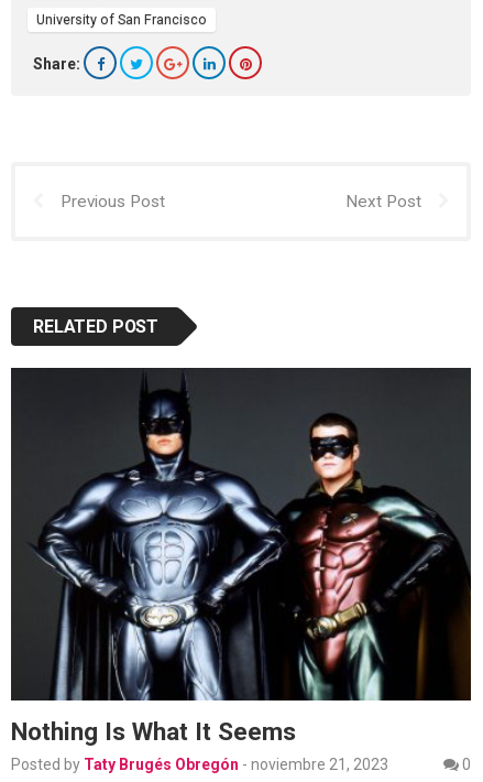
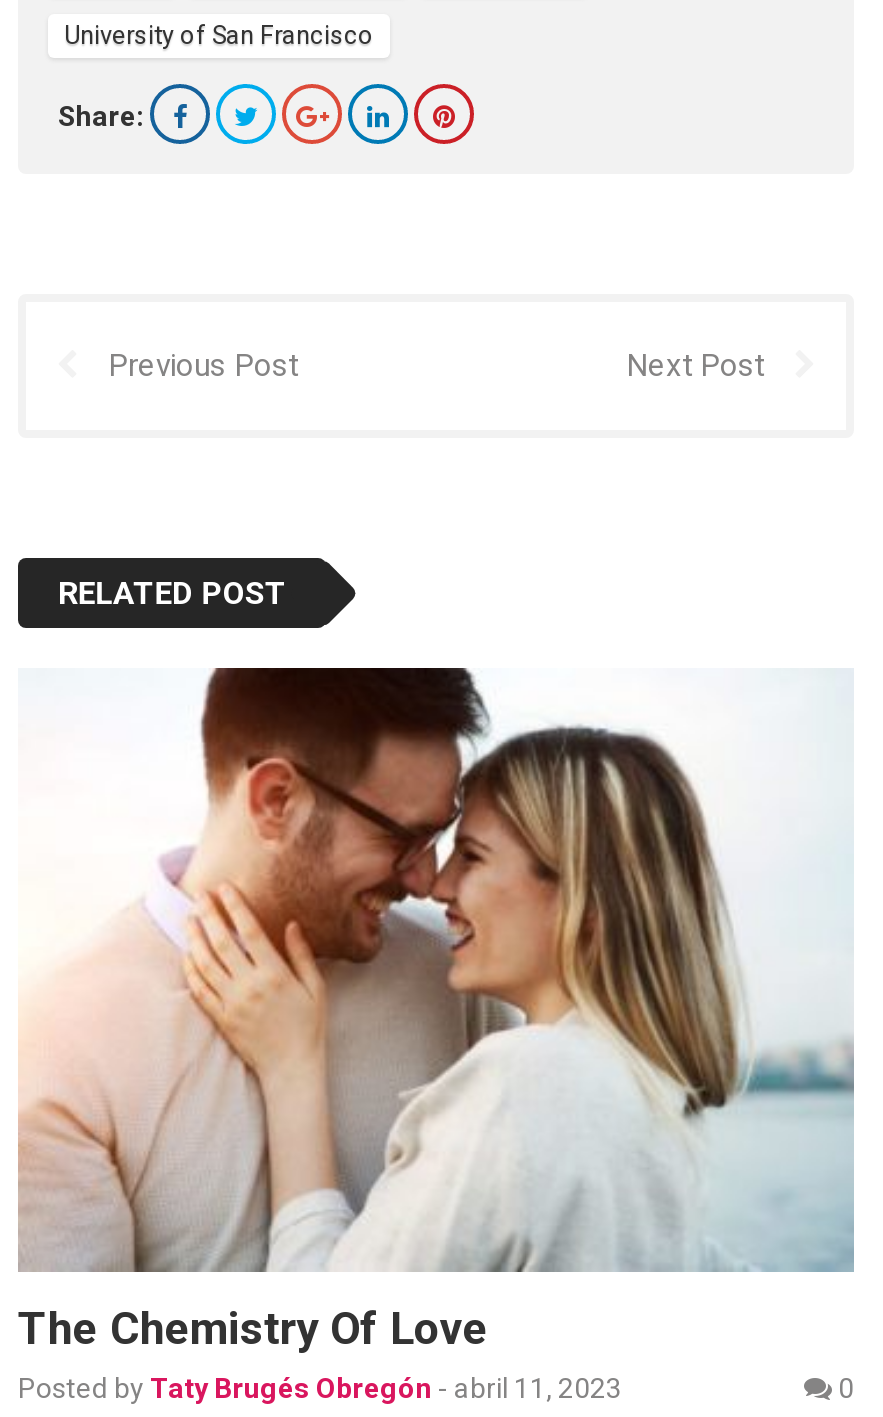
[10,367,472,773] [image] | Nothing Is What It Seems | Posted by Taty Brugés Obregón - noviembre 21, 2023 -> [18,666,854,1403] [image] | The Chemistry Of Love | Posted by Taty Brugés Obregón - abril 11, 2023

